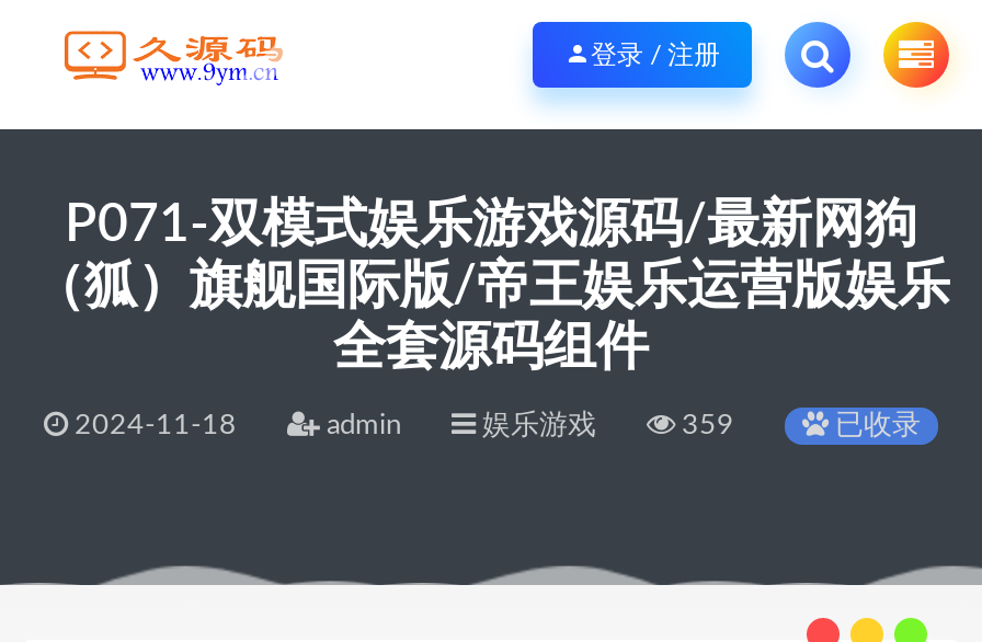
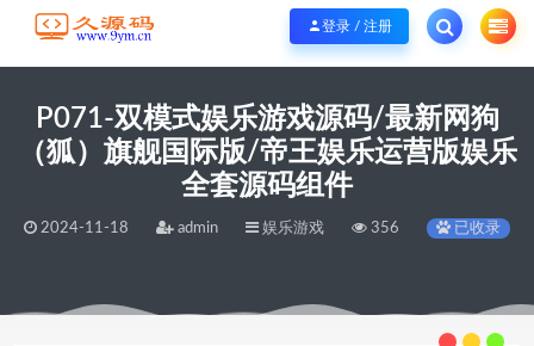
[675,412,734,440] 359 -> [367,221,399,236] 356

